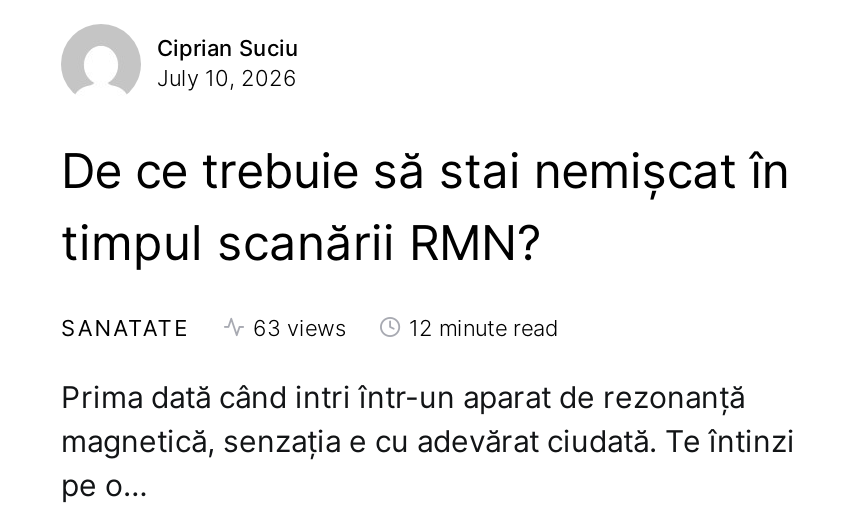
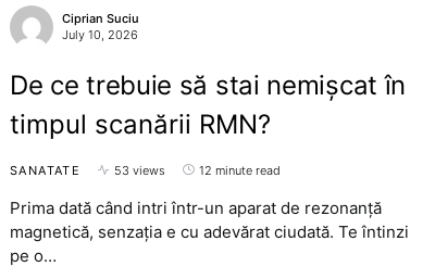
[253,313,347,341] 63 views -> [114,163,165,178] 53 views

